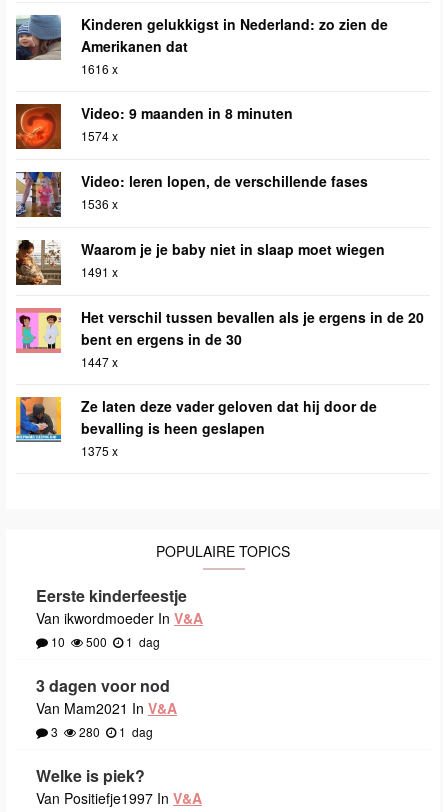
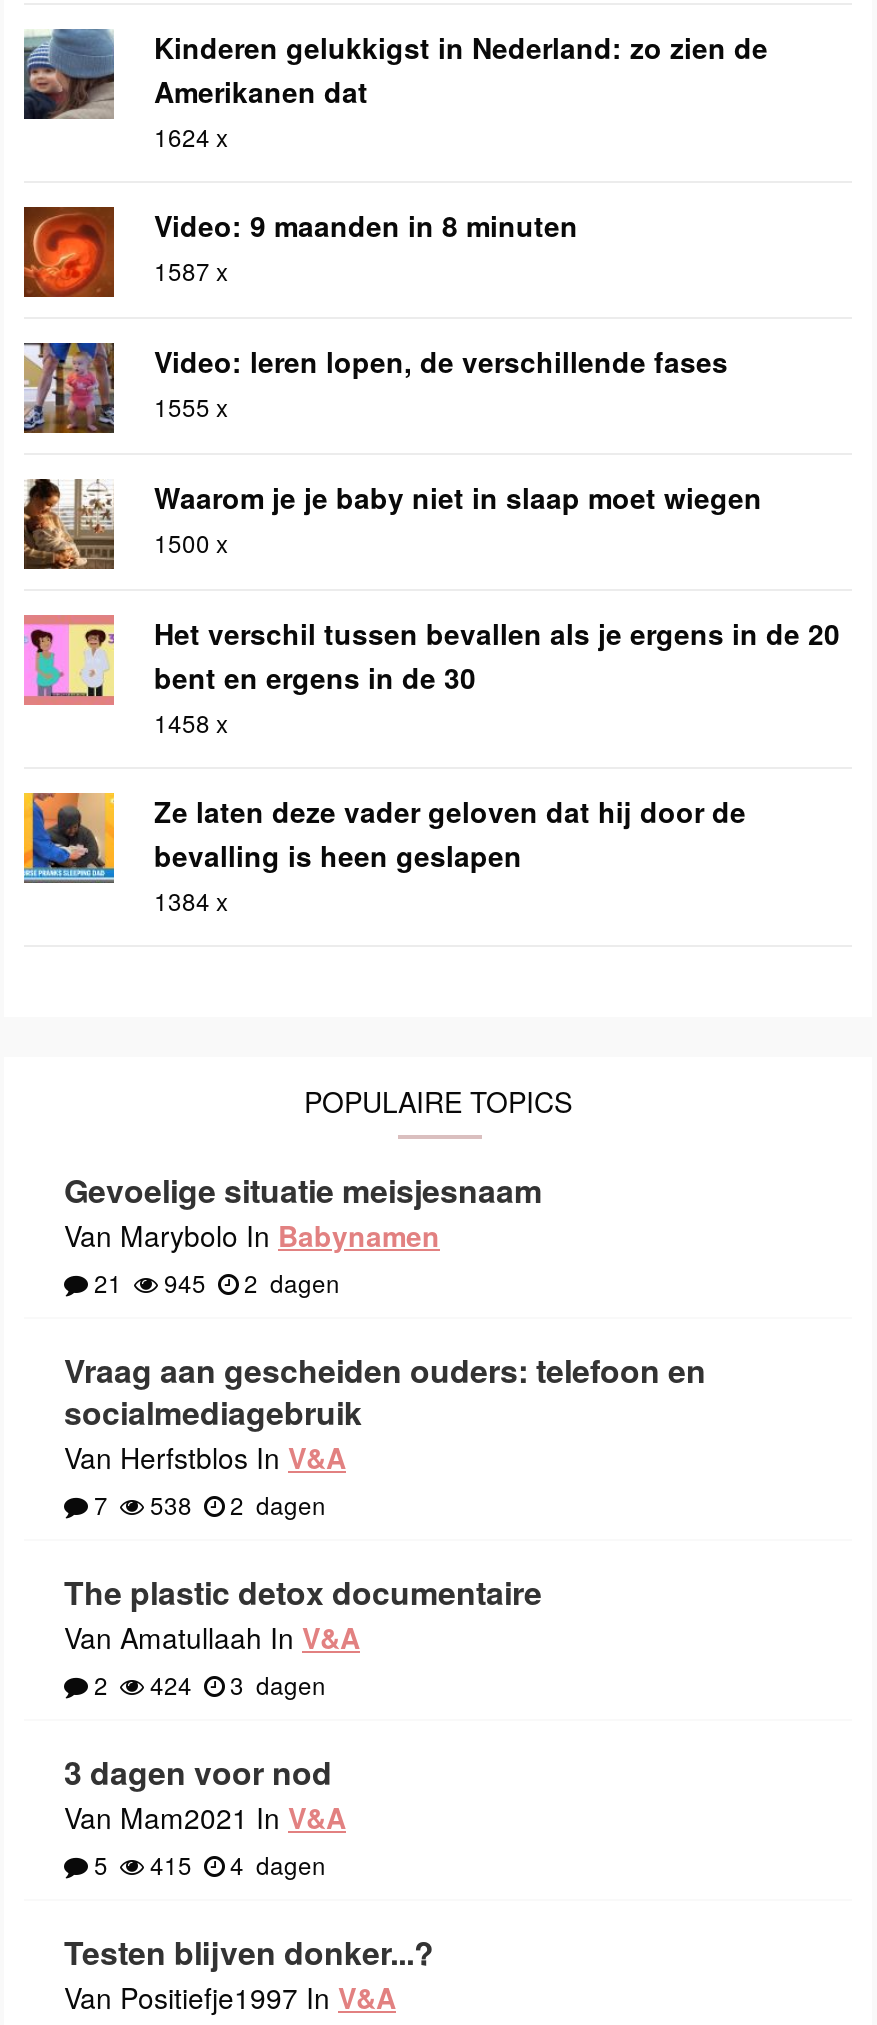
[81,60,118,77] 1616 x -> [154,119,228,153] 1624 x
[81,127,118,144] 1574 x -> [154,253,228,287] 1587 x
[81,195,118,212] 1536 x -> [154,389,228,423] 1555 x
[81,263,118,280] 1491 x -> [154,525,228,559] 1500 x
[81,353,118,370] 1447 x -> [154,705,228,739] 1458 x
[81,442,118,459] 1375 x -> [154,883,228,917] 1384 x
[36,584,203,650] Eerste kinderfeestje | Van ikwordmoeder In V&A | 10 | 500 | 1 dag -> [64,1167,706,1701] Gevoelige situatie meisjesnaam | Van Marybolo In Babynamen | 21 | 945 | 2 dagen | Vraag aan gescheiden ouders: telefoon en | socialmediagebruik | Van Herfstblos In V&A | 7 | 538 | 2 dagen | The plastic detox documentaire | Van Amatullaah In V&A | 2 | 424 | 3 dagen
[48,723,153,740] 3 | 280 | 1 dag -> [88,1847,326,1881] 5 | 415 | 4 dagen
[36,764,145,787] Welke is piek? -> [64,1929,434,1975] Testen blijven donker...?

